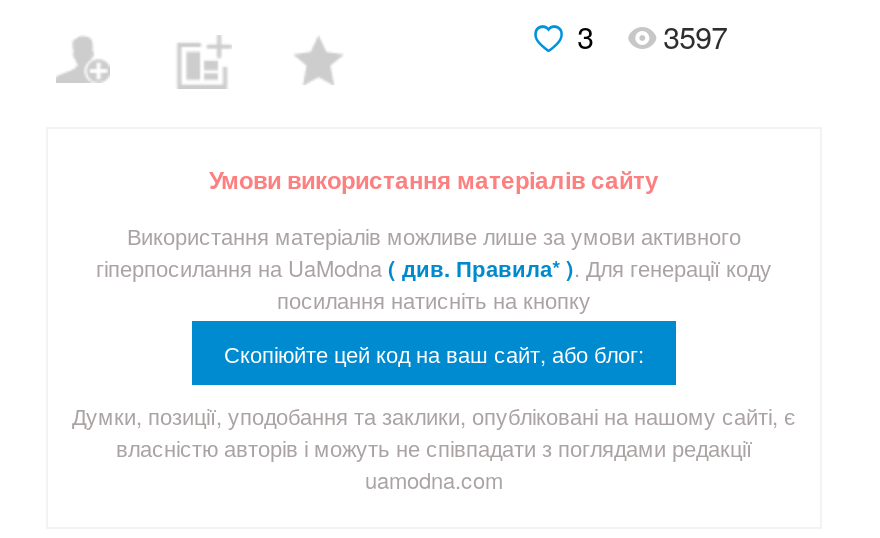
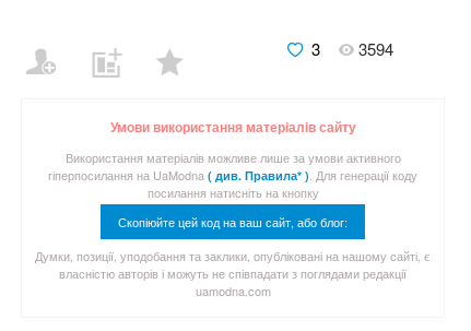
[577,16,727,58] 3 3597 -> [311,37,393,60] 3 3594

